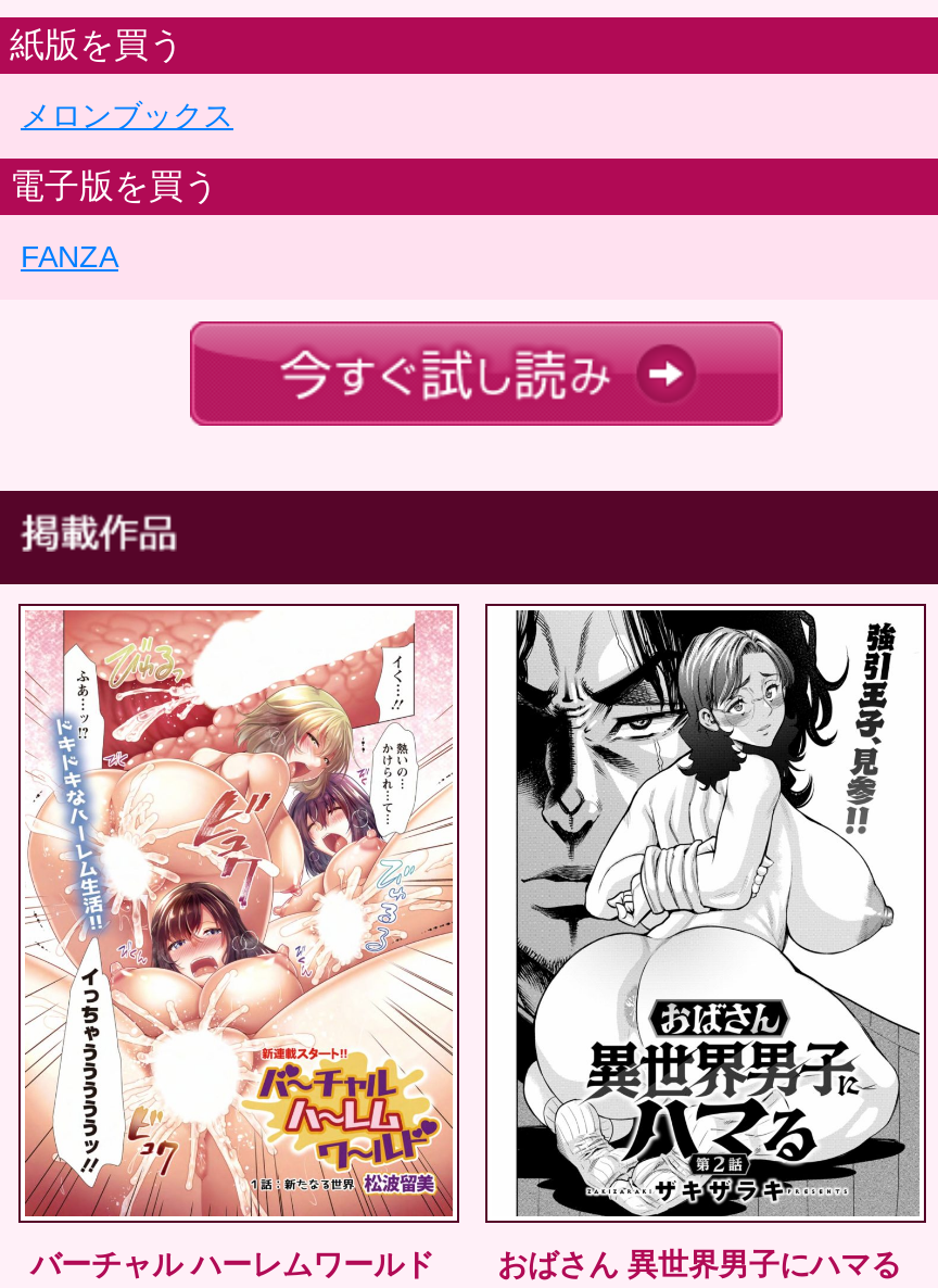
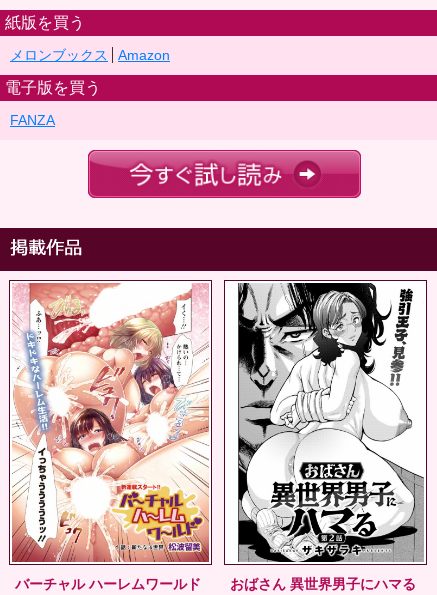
none -> [118,47,170,63] Amazon

